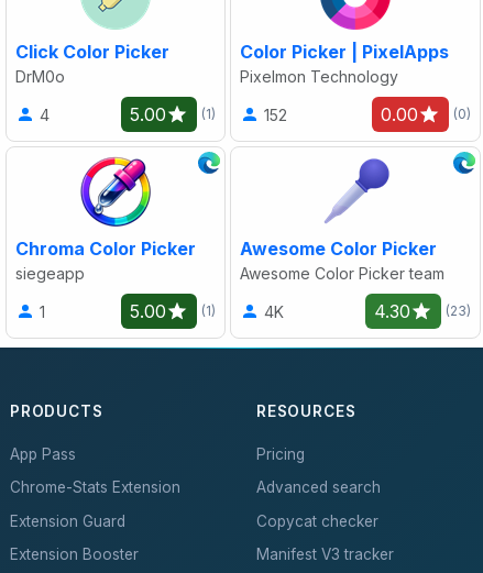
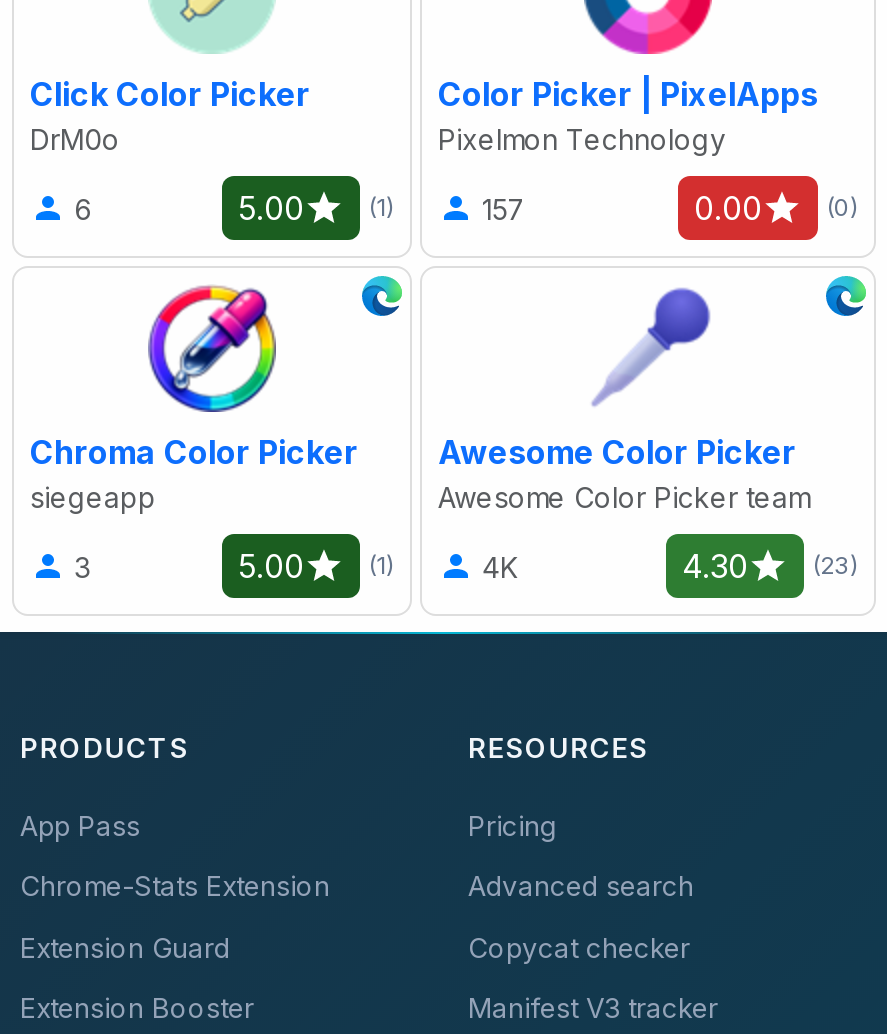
[40,105,50,124] 4 -> [74,191,92,225] 6
[264,105,287,124] 152 -> [482,191,526,225] 157
[40,302,45,321] 1 -> [74,549,90,583] 3

